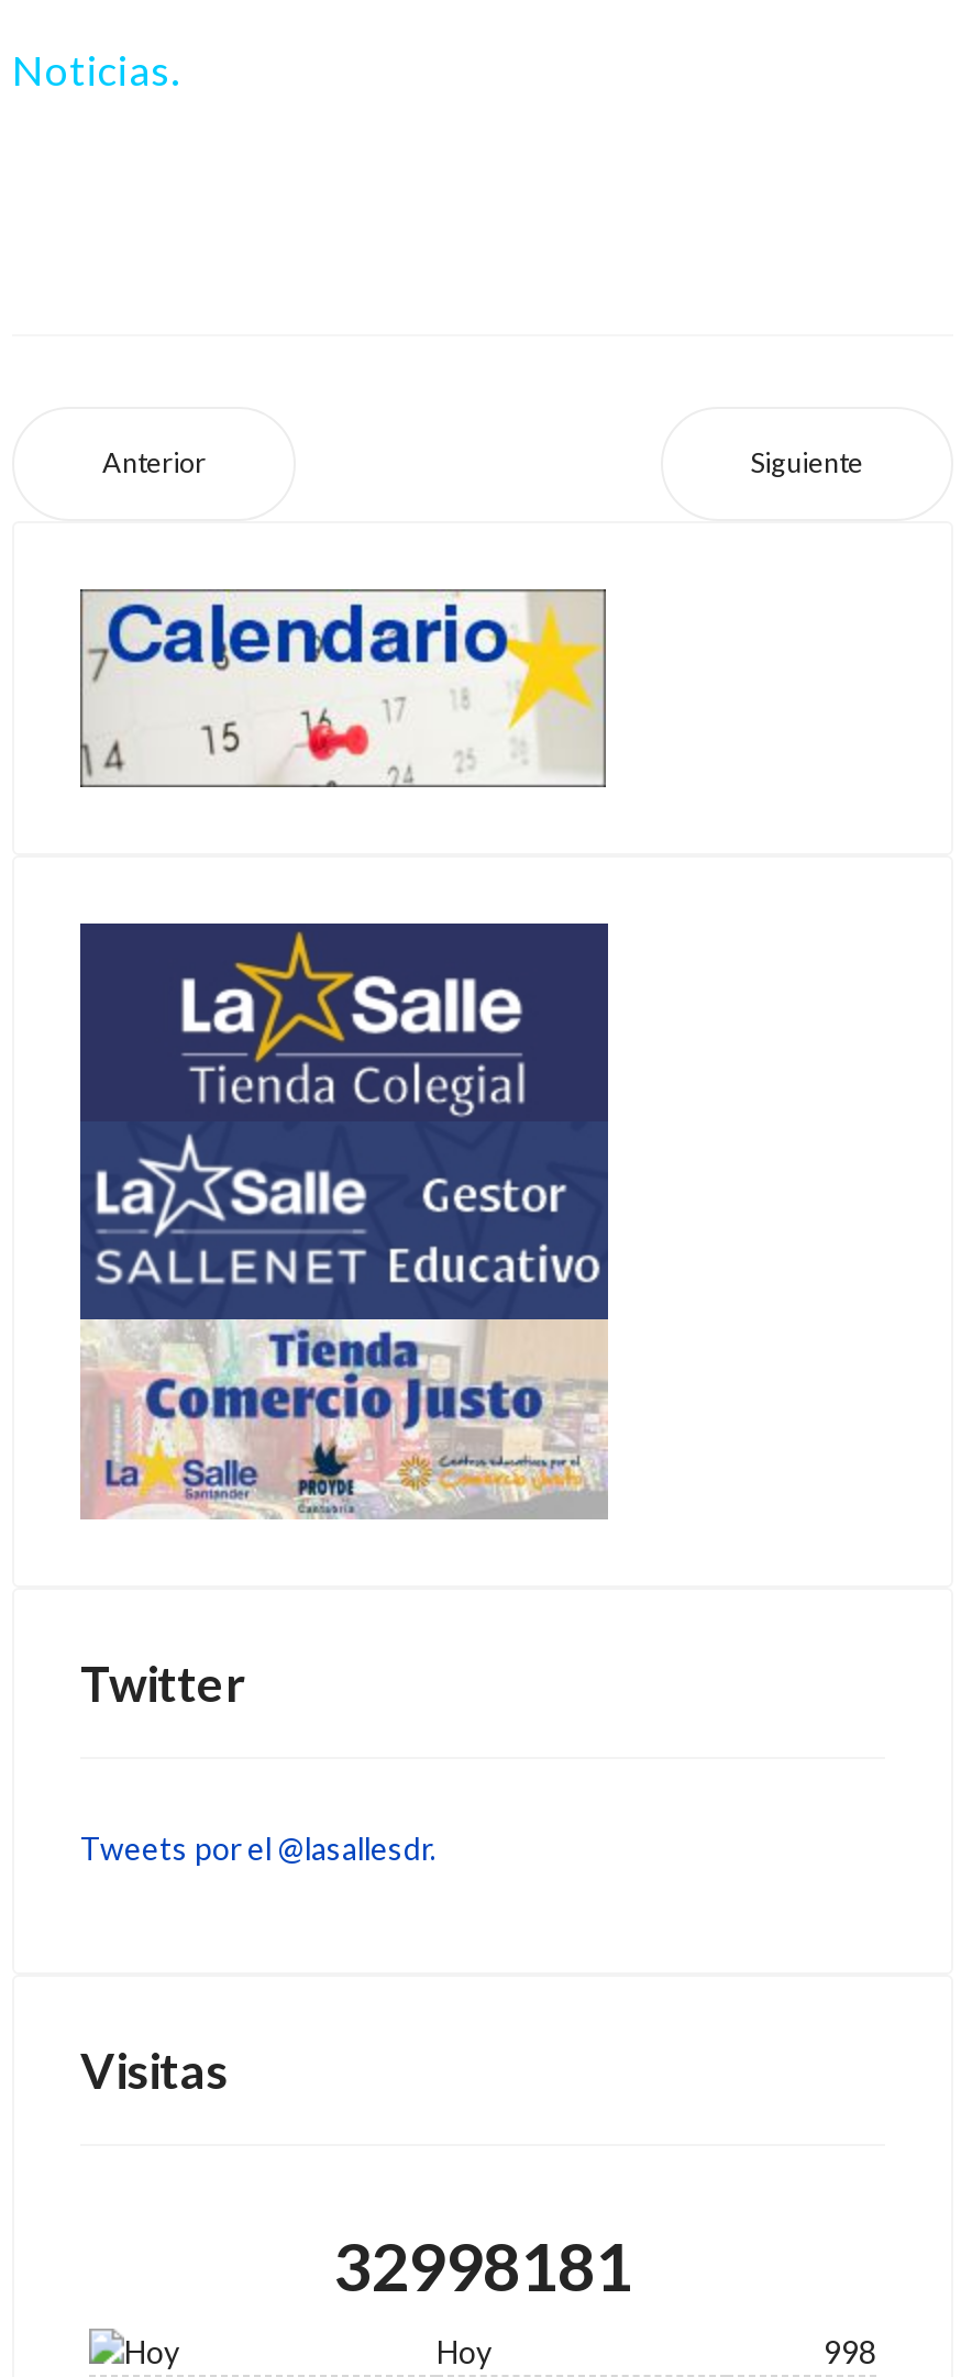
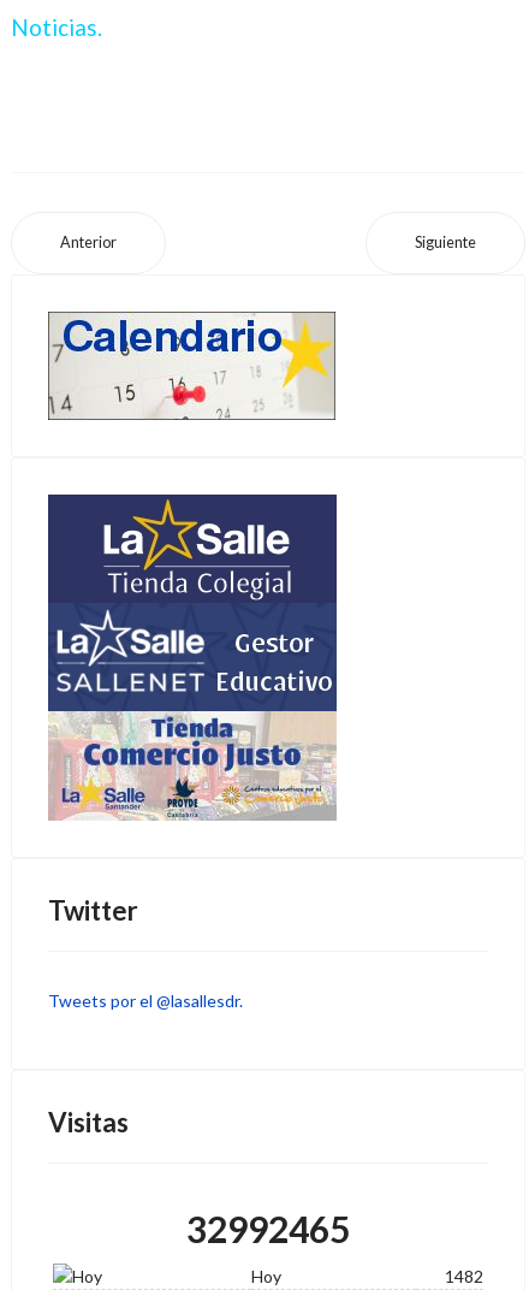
[333,2226,632,2305] 32998181 -> [186,1207,350,1251] 32992465
[824,2334,876,2371] 998 -> [445,1266,483,1287] 1482

